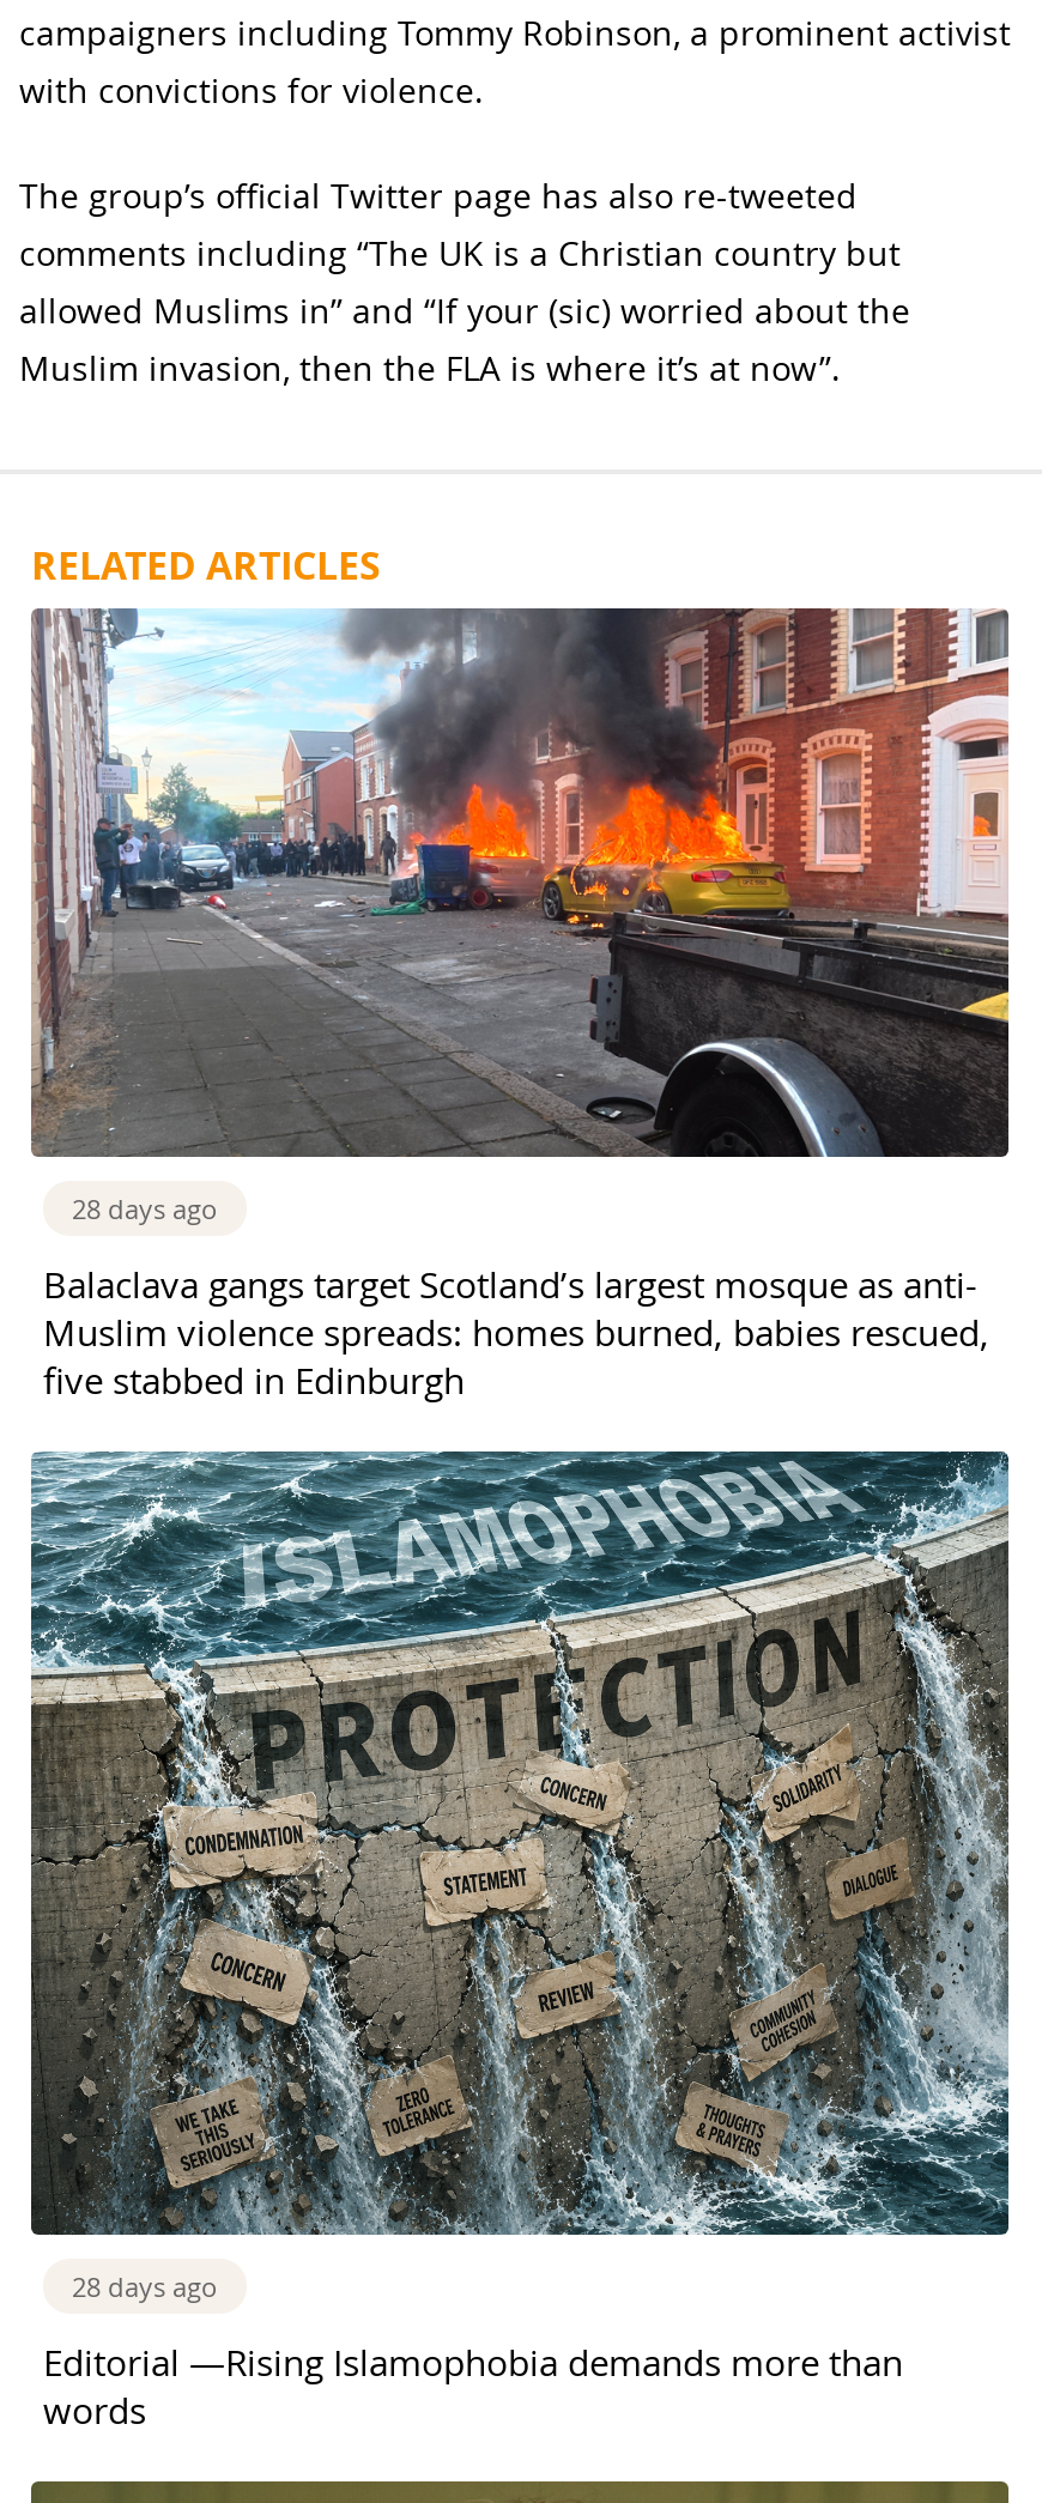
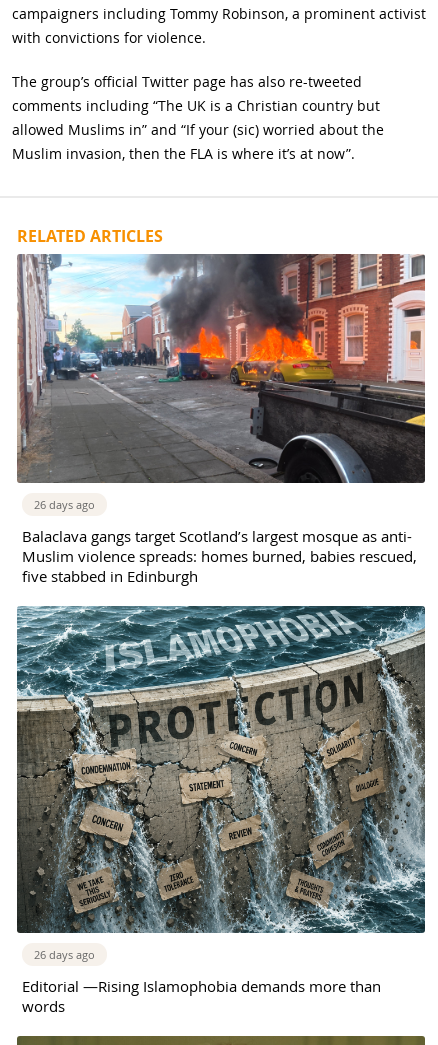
[72,1191,218,1227] 28 days ago -> [34,497,95,512] 26 days ago
[72,2268,218,2304] 28 days ago -> [34,947,95,962] 26 days ago

